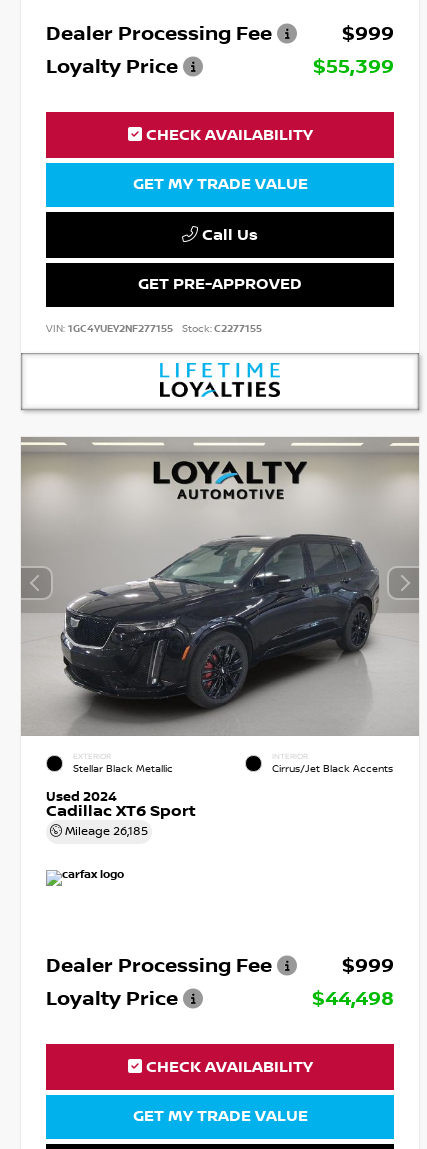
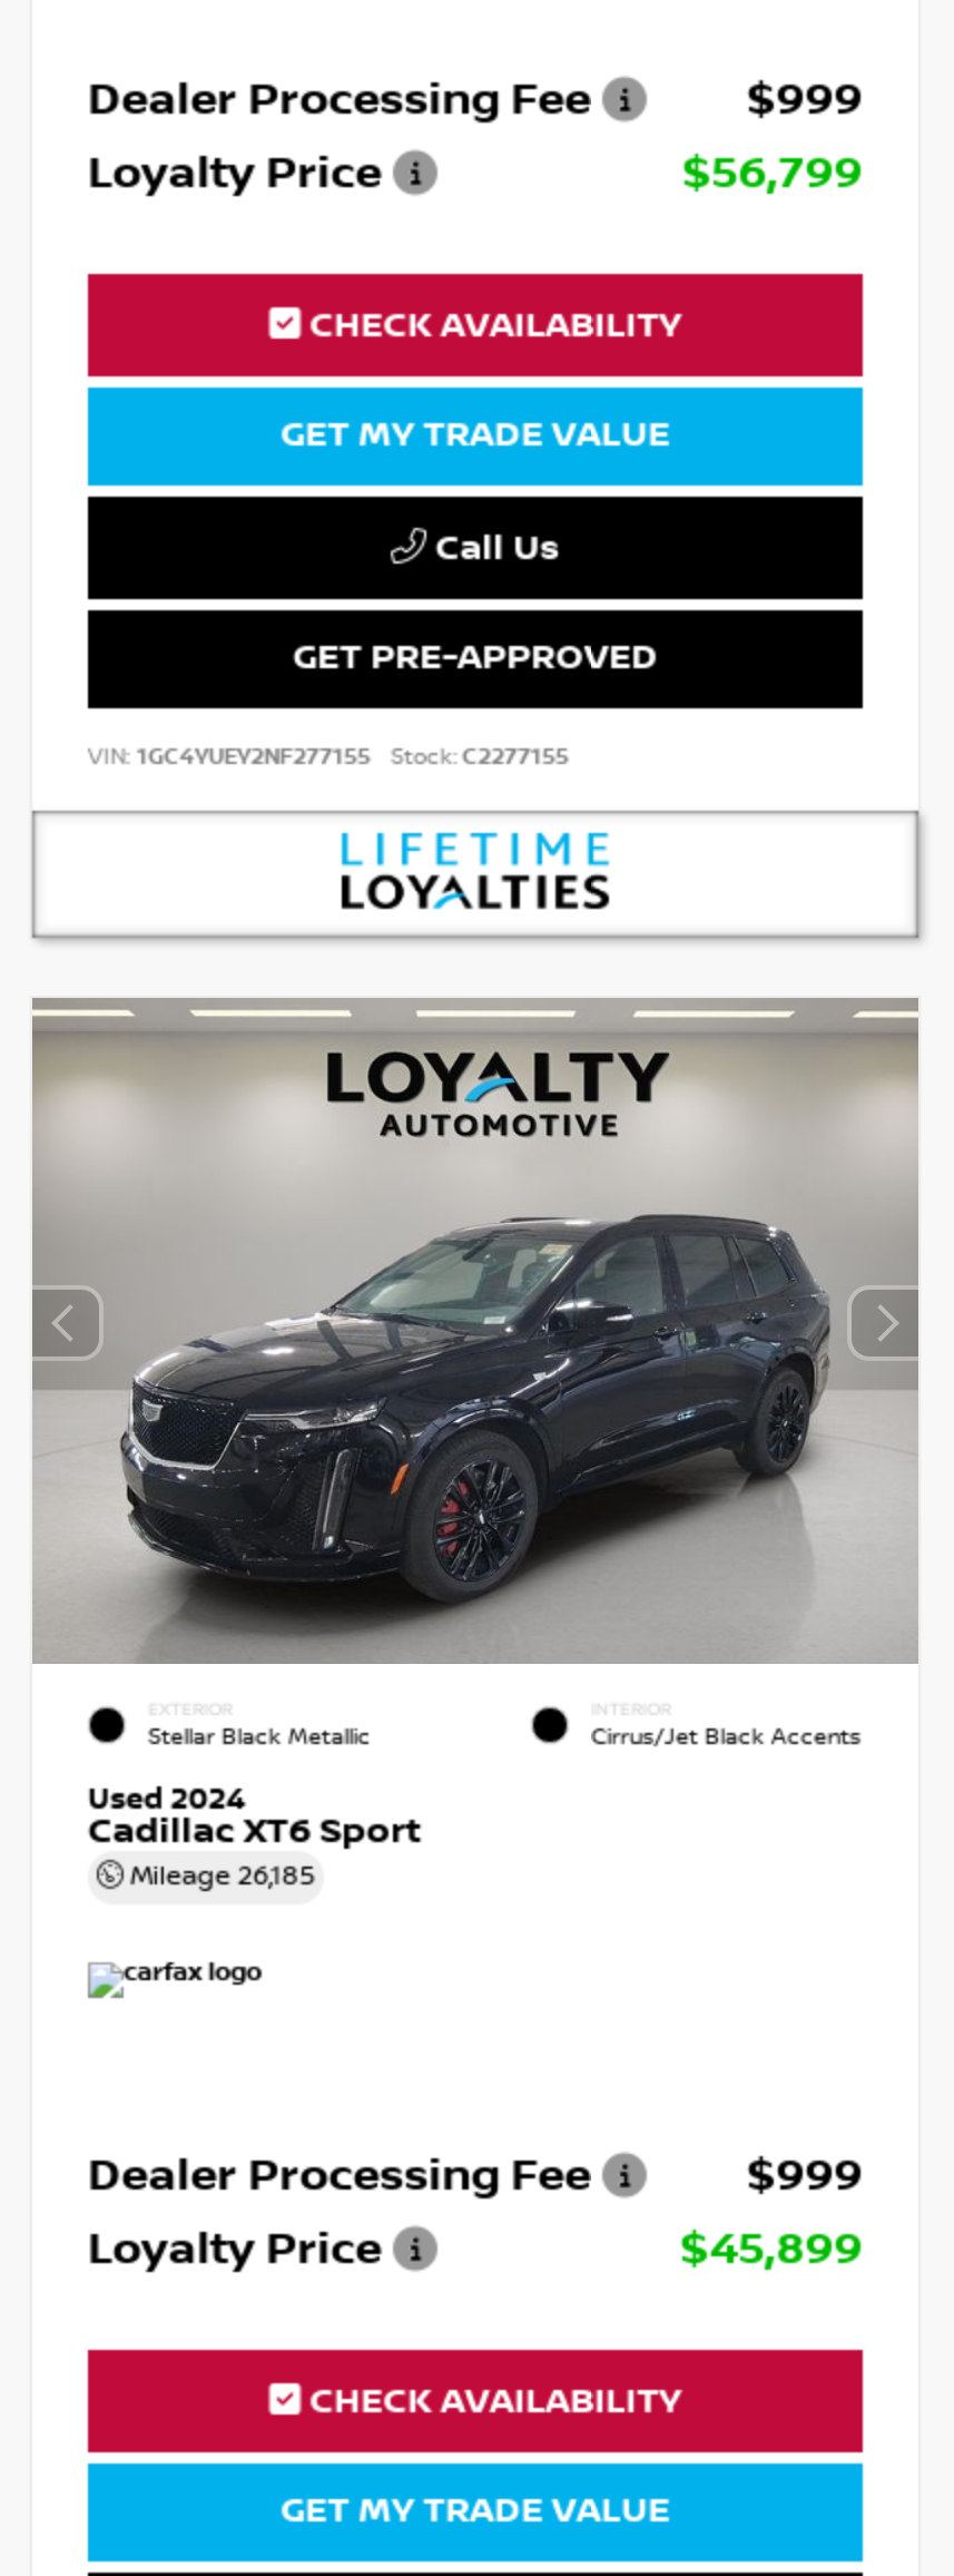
[313,54,394,78] $55,399 -> [682,146,863,199] $56,799
[312,987,394,1011] $44,498 -> [680,2222,863,2276] $45,899

